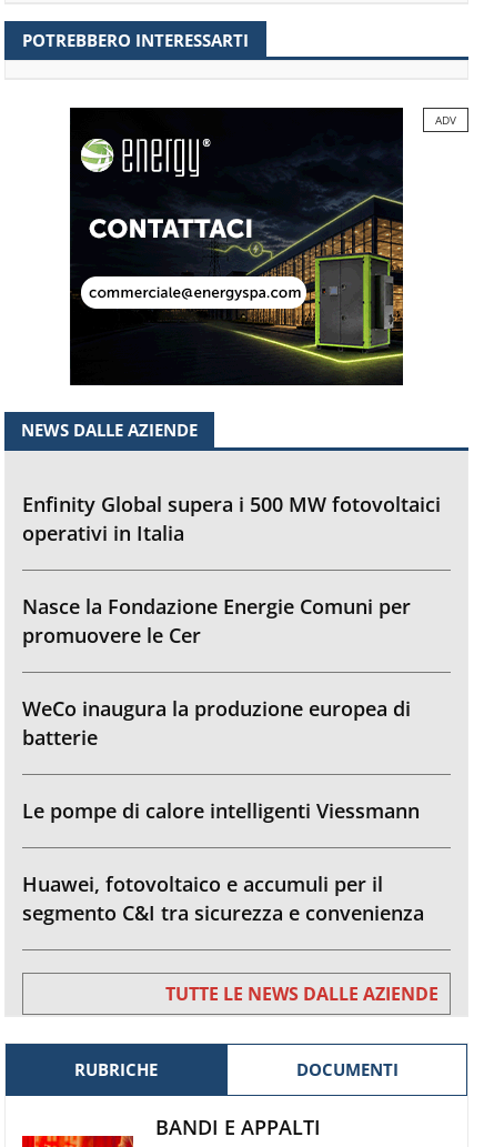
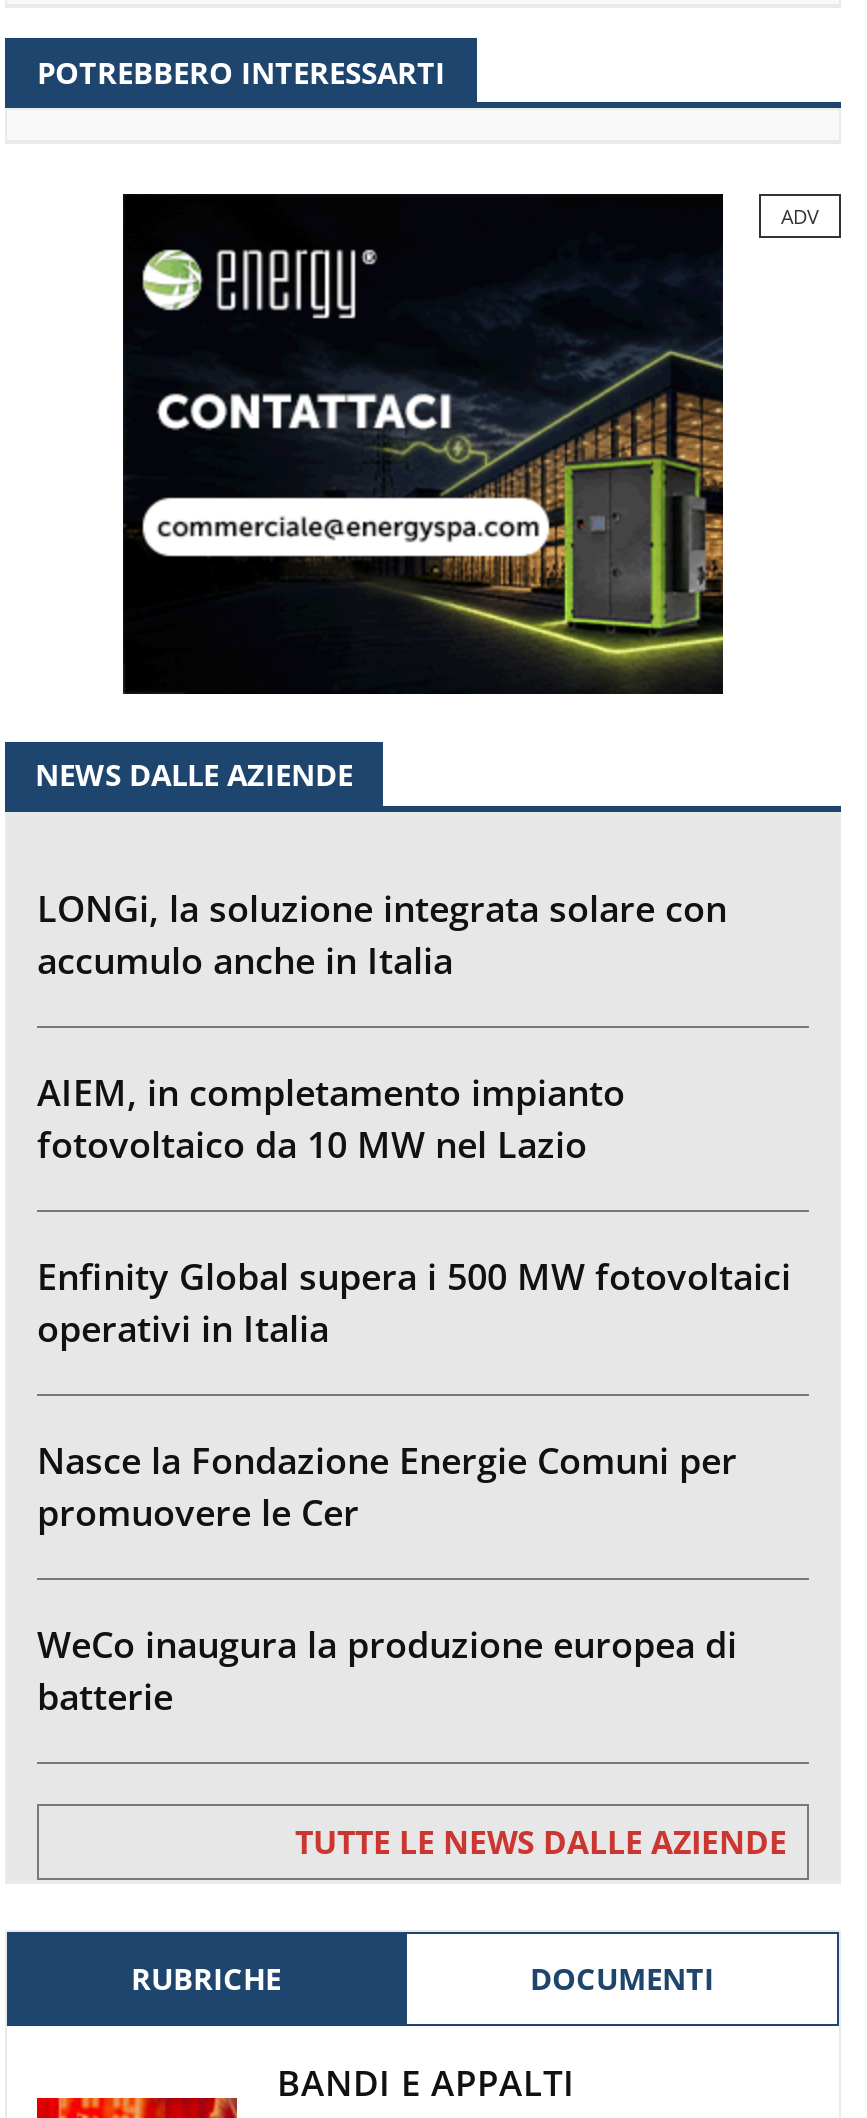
none -> [37,883,727,1167] LONGi, la soluzione integrata solare con | accumulo anche in Italia | AIEM, in completamento impianto | fotovoltaico da 10 MW nel Lazio
moved [22,490,441,750] -> [37,1251,791,1719]: Enfinity Global supera i 500 MW fotovoltaici | operativi in Italia | Nasce la Fondazione Energie Comuni per | promuovere le Cer | WeCo inaugura la produzione europea di | batterie
[22,797,424,926] Le pompe di calore intelligenti Viessmann | Huawei, fotovoltaico e accumuli per il | segmento C&I tra sicurezza e convenienza -> none

